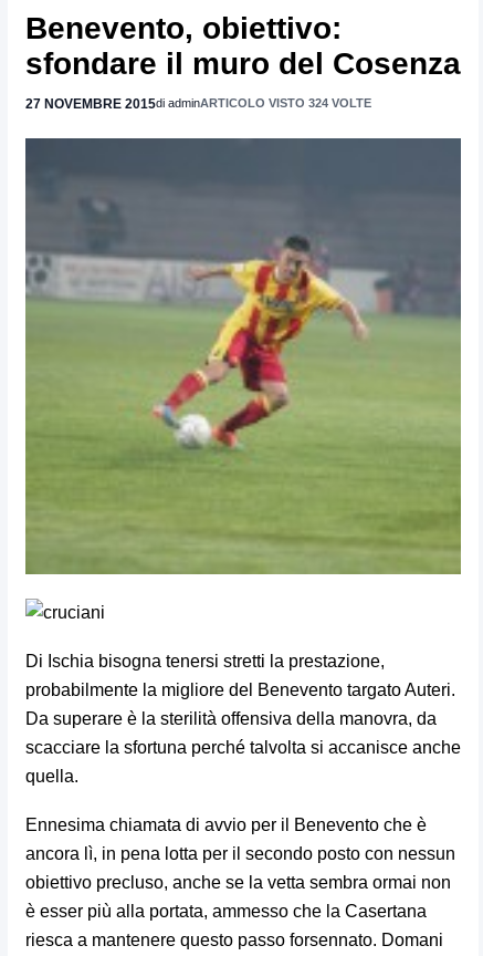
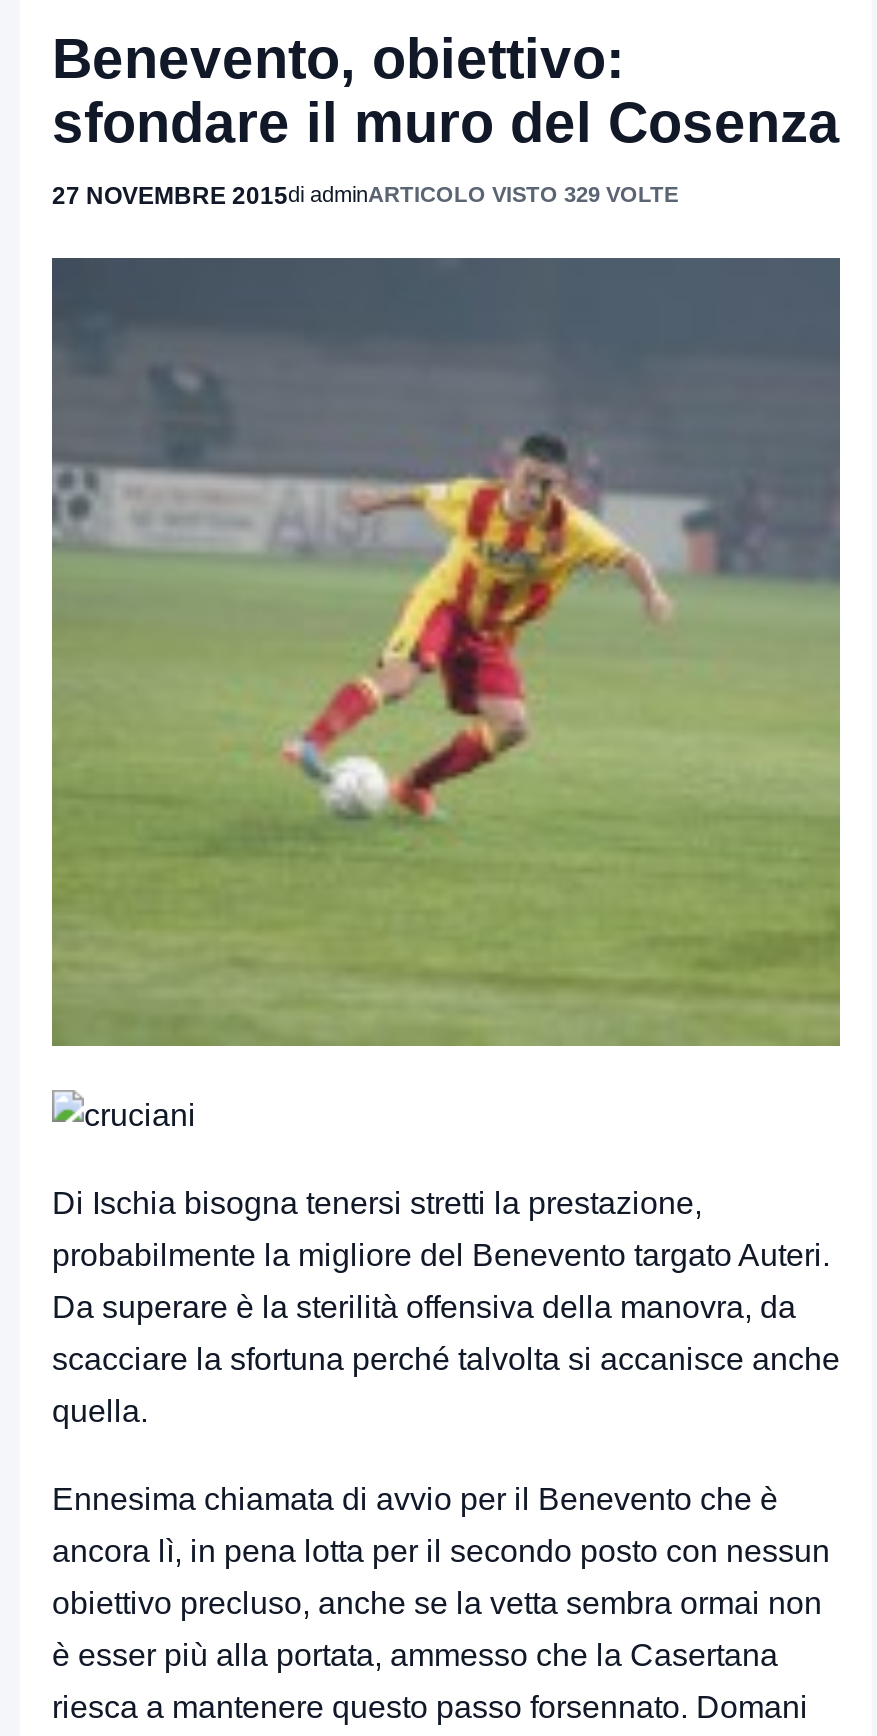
[25,96,371,111] 27 NOVEMBRE 2015di adminARTICOLO VISTO 324 VOLTE -> [52,181,678,209] 27 NOVEMBRE 2015di adminARTICOLO VISTO 329 VOLTE

